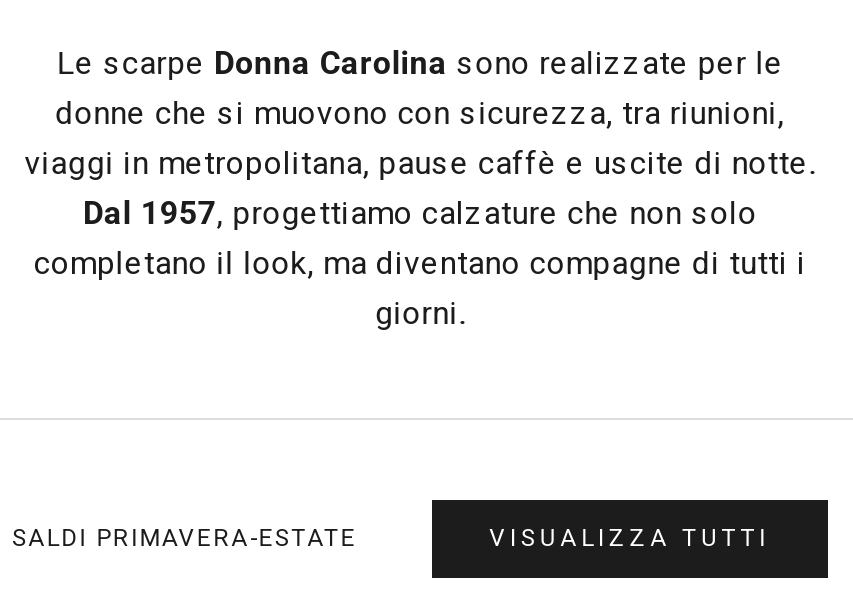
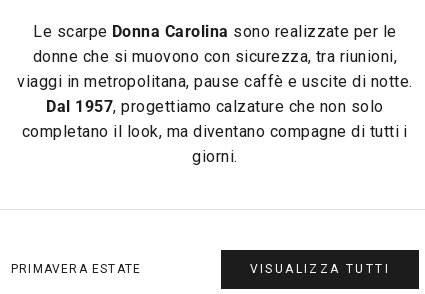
[12,525,357,553] SALDI PRIMAVERA-ESTATE -> [11,262,141,276] PRIMAVERA ESTATE

